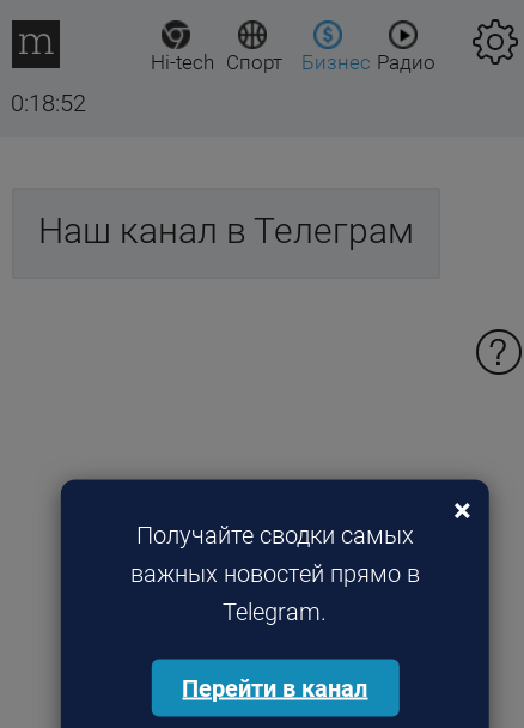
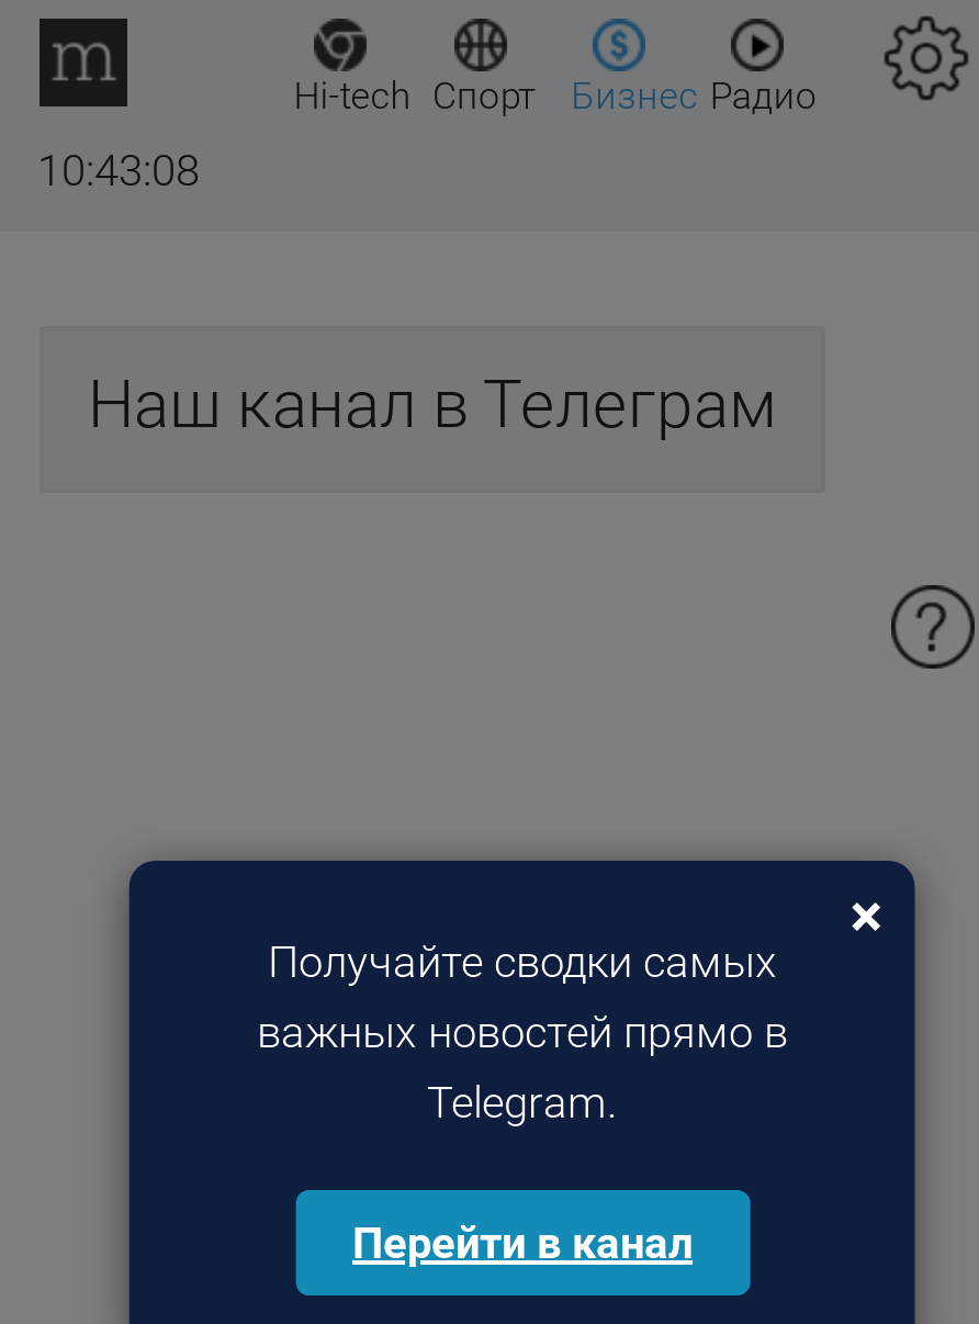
[11,89,86,117] 0:18:52 -> [37,144,200,197] 10:43:08

